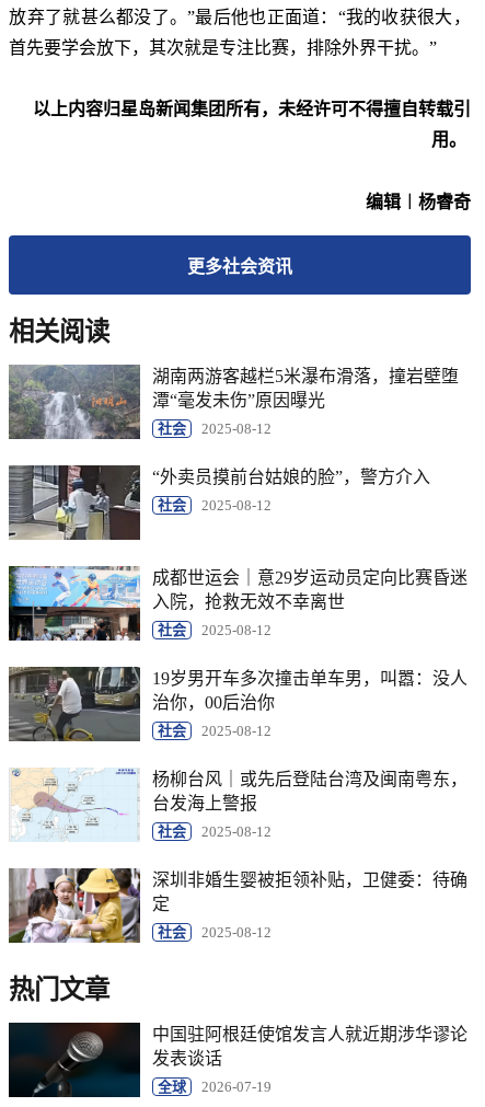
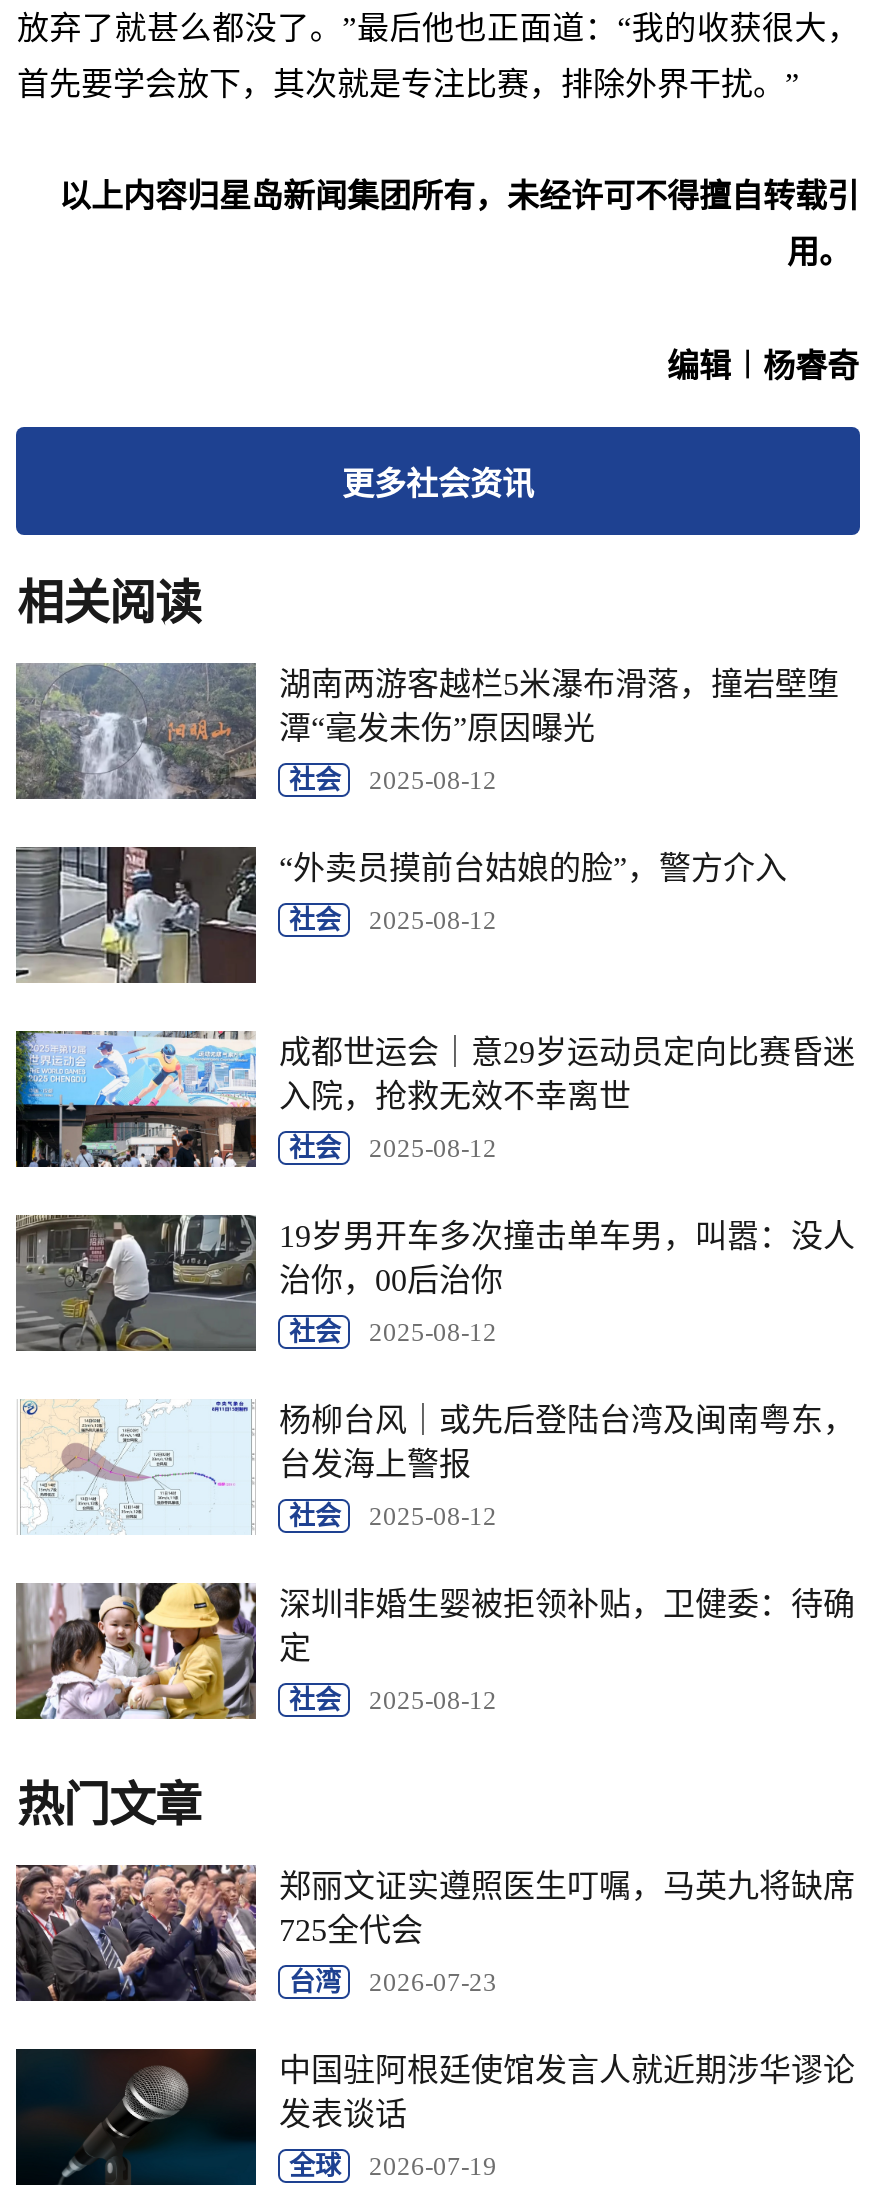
none -> [14,1863,855,2003] [image] | 郑丽文证实遵照医生叮嘱，马英九将缺席 | 725全代会 | 台湾 | 2026-07-23

